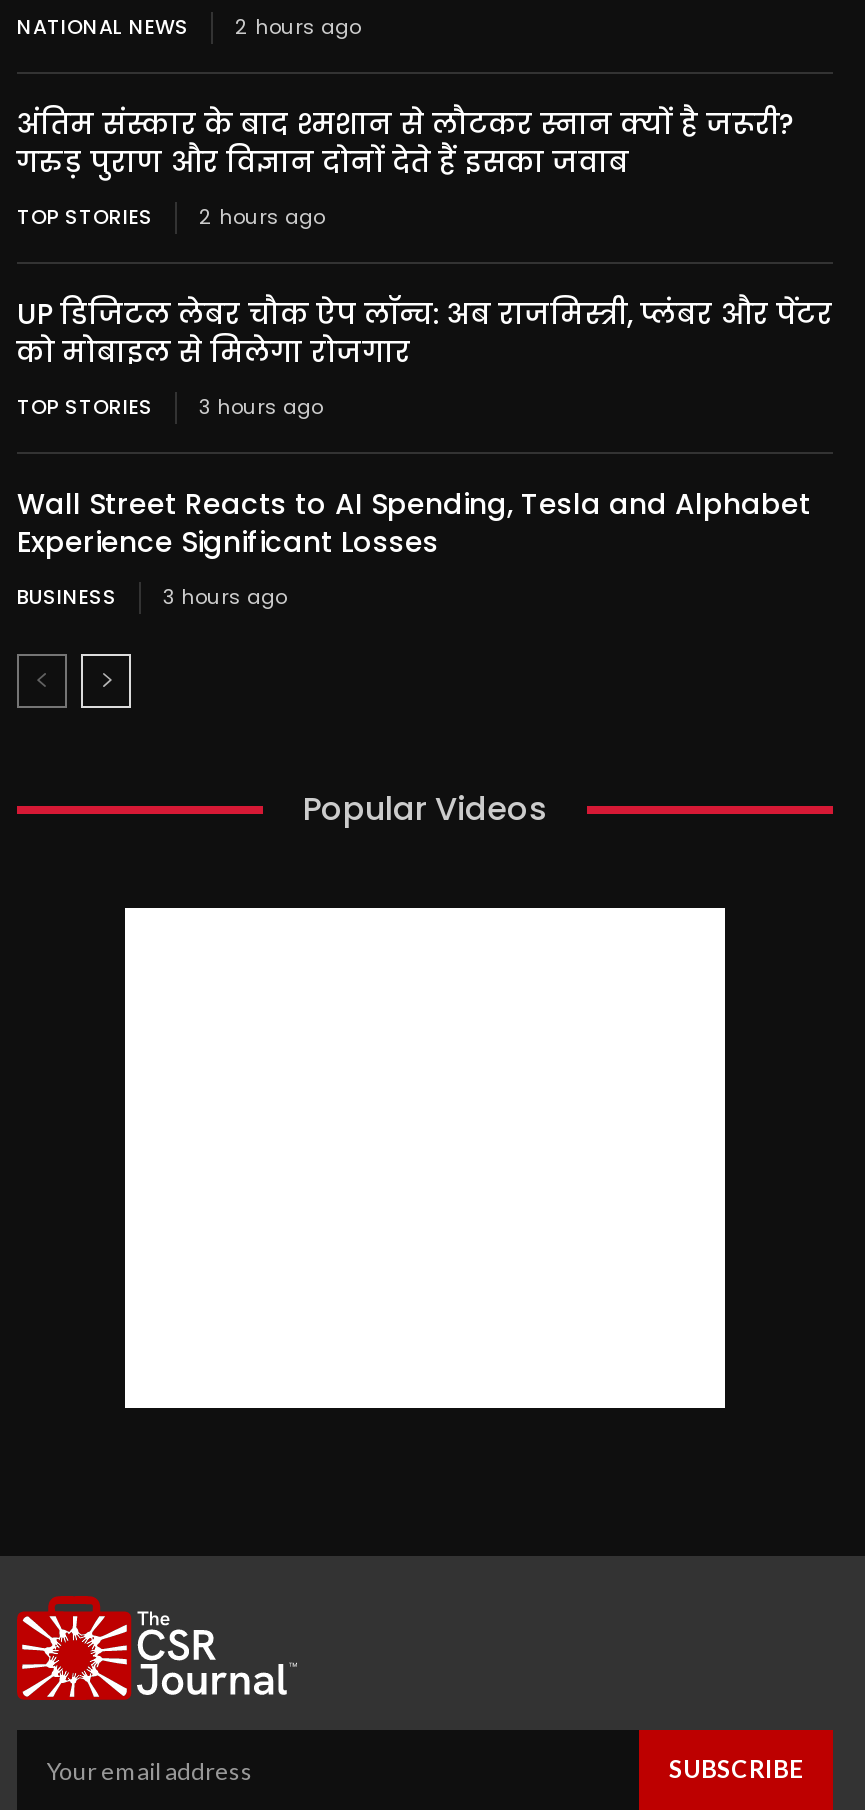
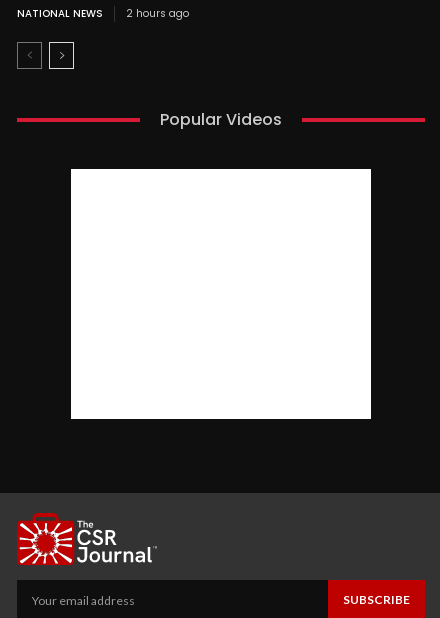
[17,104,833,612] अंतिम संस्कार के बाद श्मशान से लौटकर स्नान क्यों है जरूरी? | गरुड़ पुराण और विज्ञान दोनों देते हैं इसका जवाब | TOP STORIES | 2 hours ago | UP डिजिटल लेबर चौक ऐप लॉन्च: अब राजमिस्त्री, प्लंबर और पेंटर | को मोबाइल से मिलेगा रोजगार | TOP STORIES | 3 hours ago | Wall Street Reacts to AI Spending, Tesla and Alphabet | Experience Significant Losses | BUSINESS | 3 hours ago -> none

